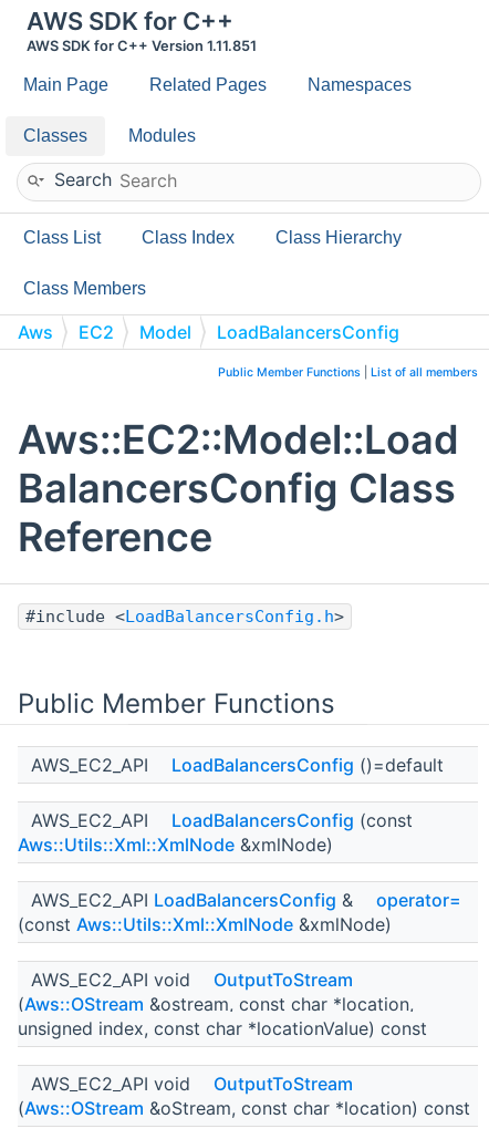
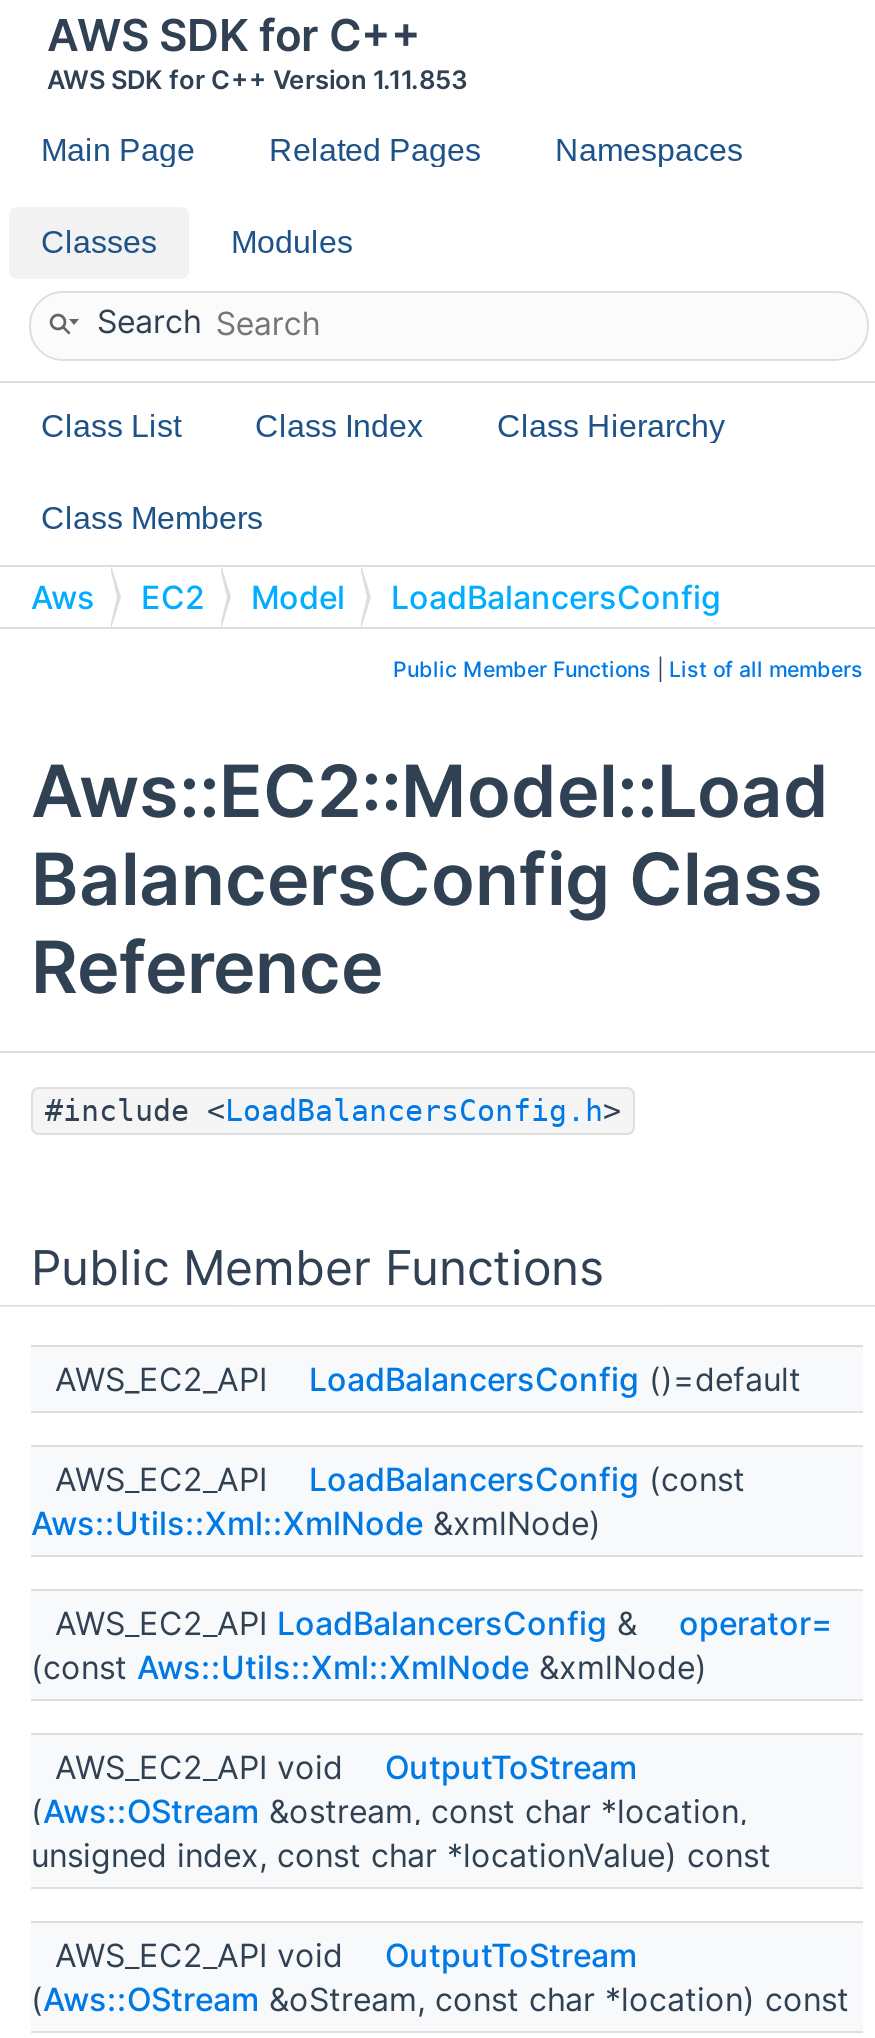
[27,38,257,54] AWS SDK for C++ Version 1.11.851 -> [47,65,467,95] AWS SDK for C++ Version 1.11.853

